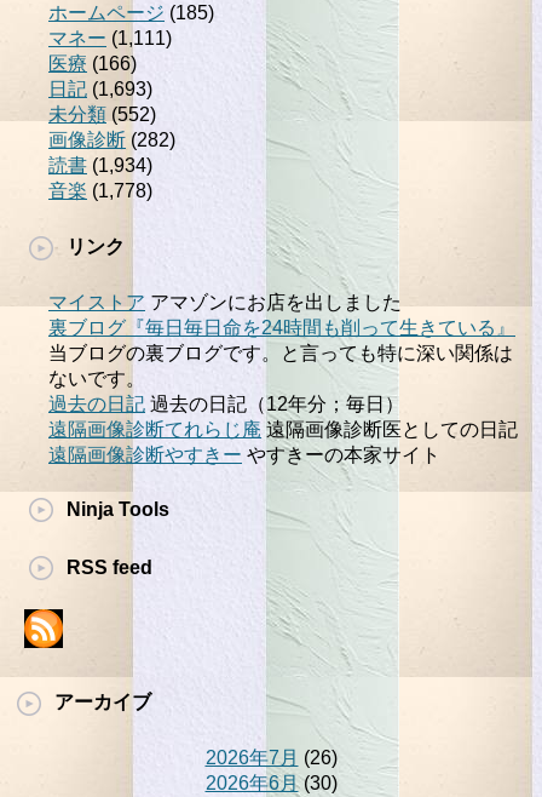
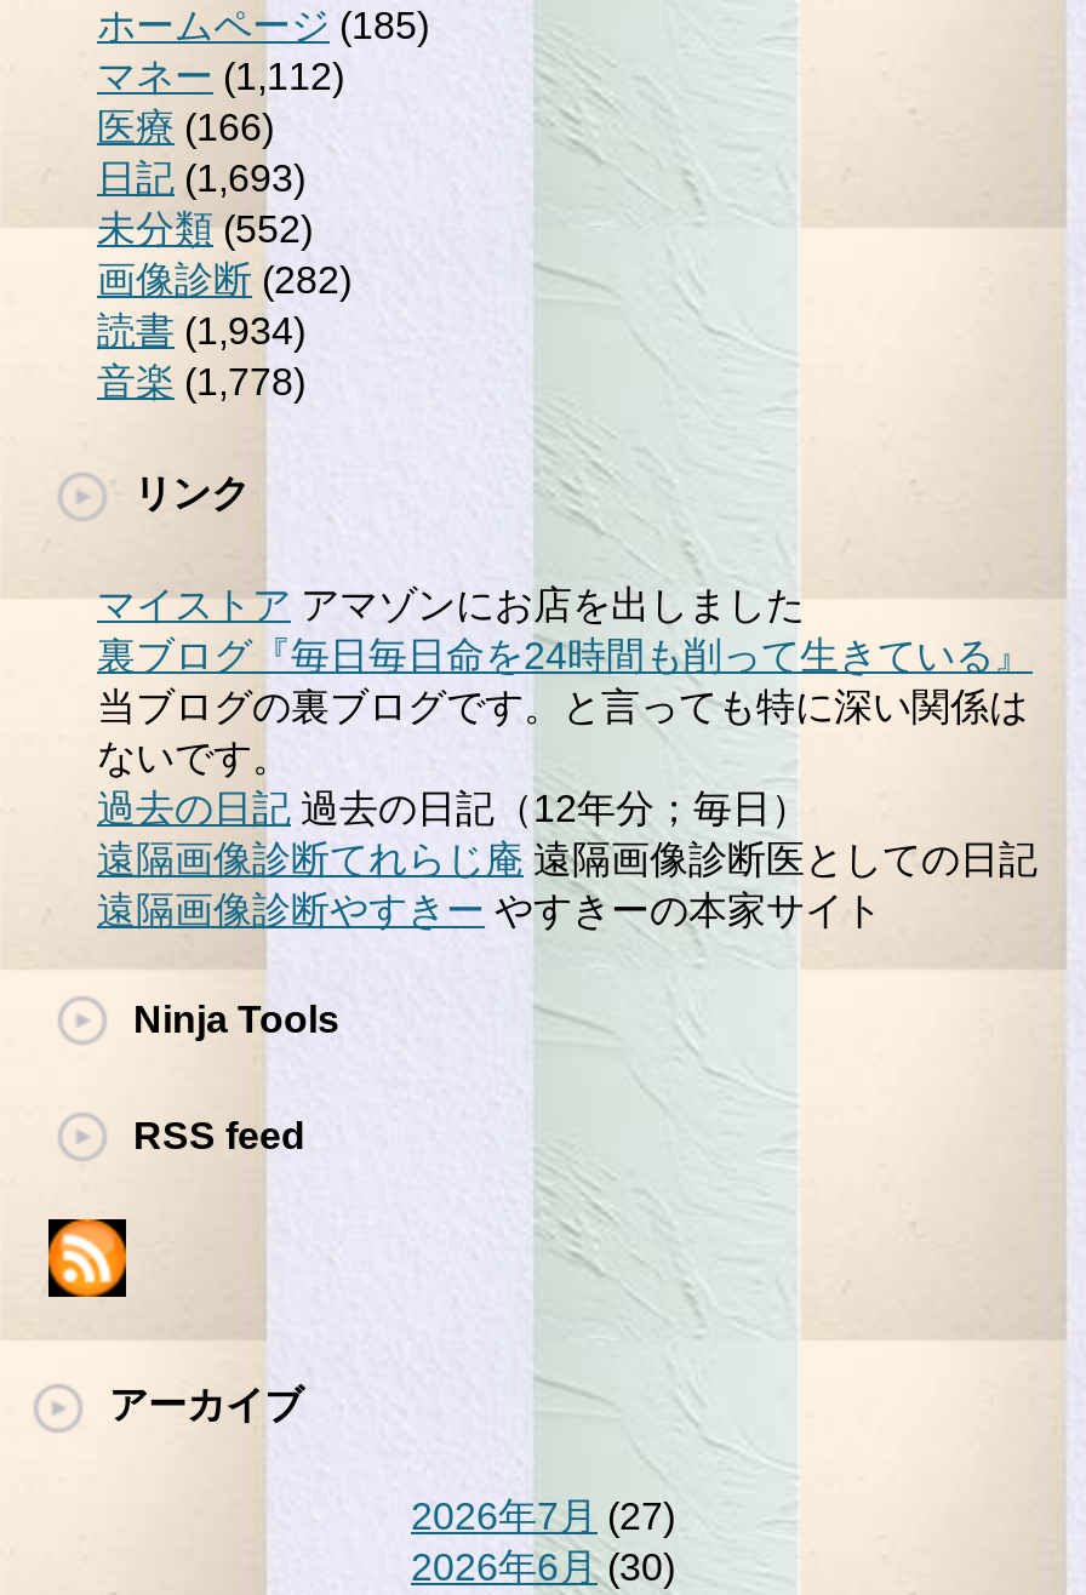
[48,28,172,48] マネー(1,111) -> [97,56,344,97] マネー(1,112)
[205,747,337,768] 2026年7月(26) -> [411,1496,675,1537] 2026年7月(27)

